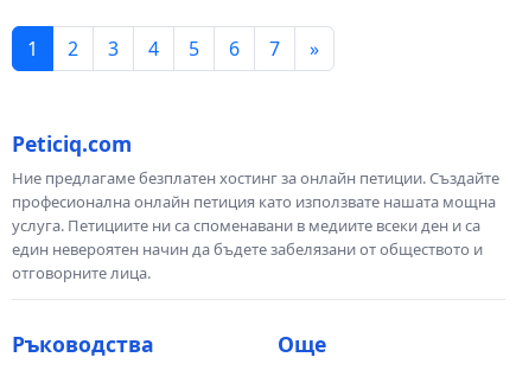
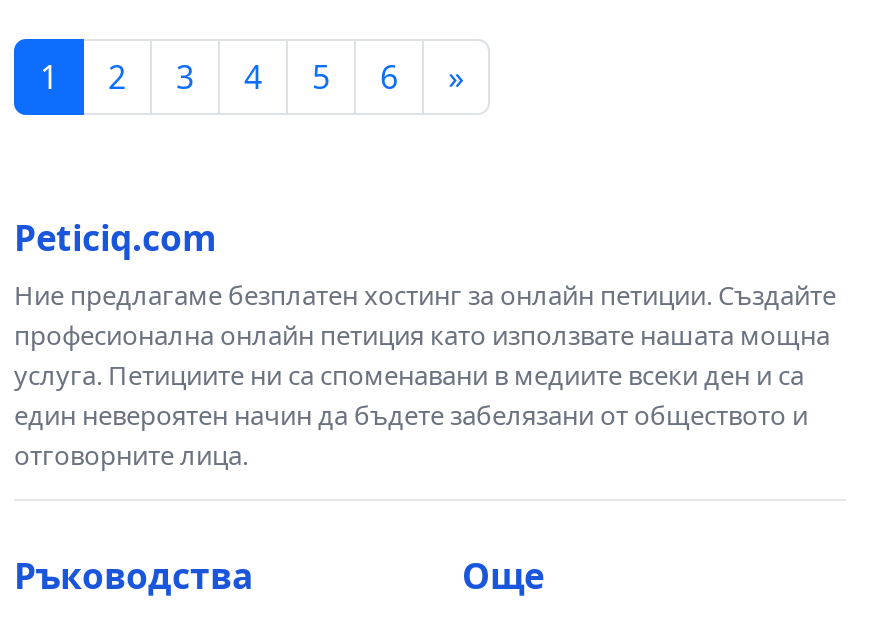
[269,35,280,61] 7 -> none

